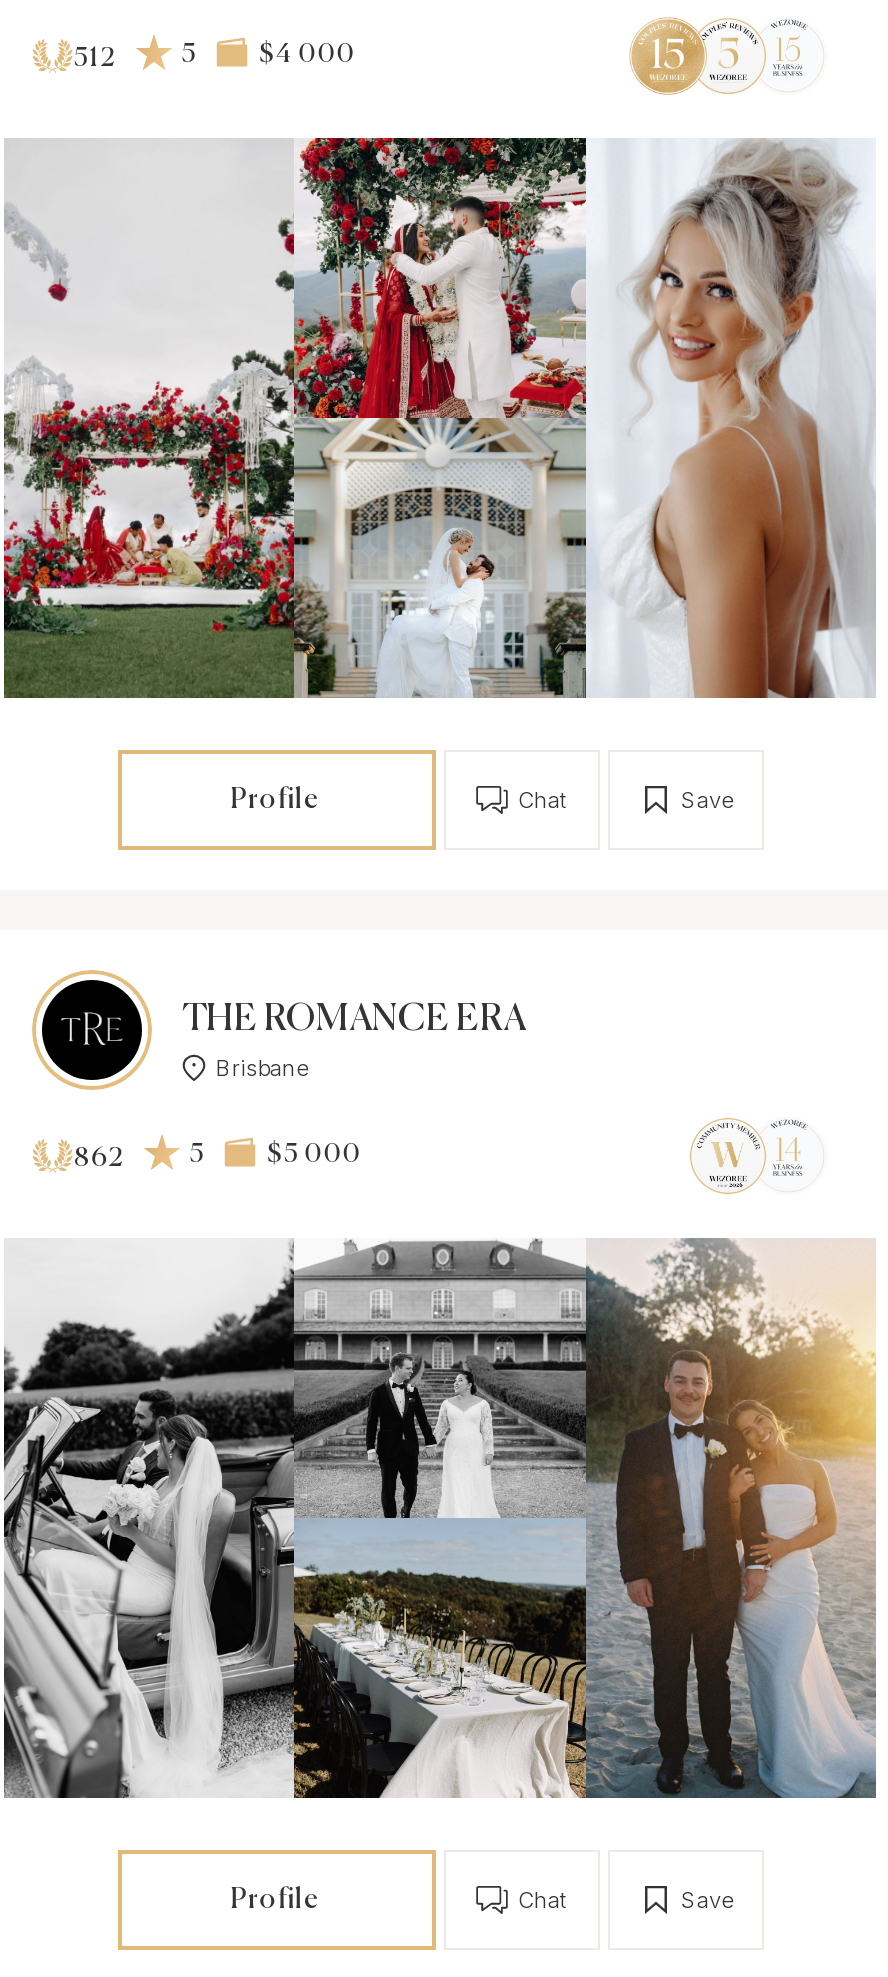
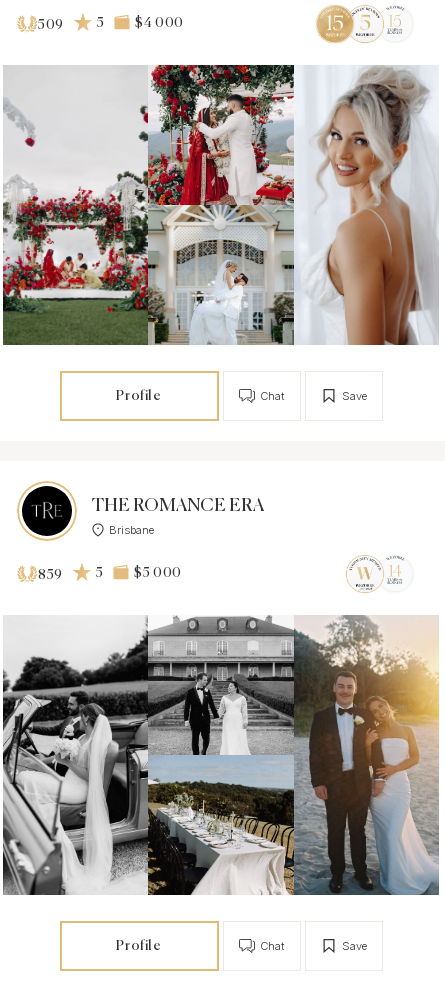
[74,45,116,71] 512 -> [38,18,64,31] 509
[74,1145,124,1171] 862 -> [38,568,63,581] 859

